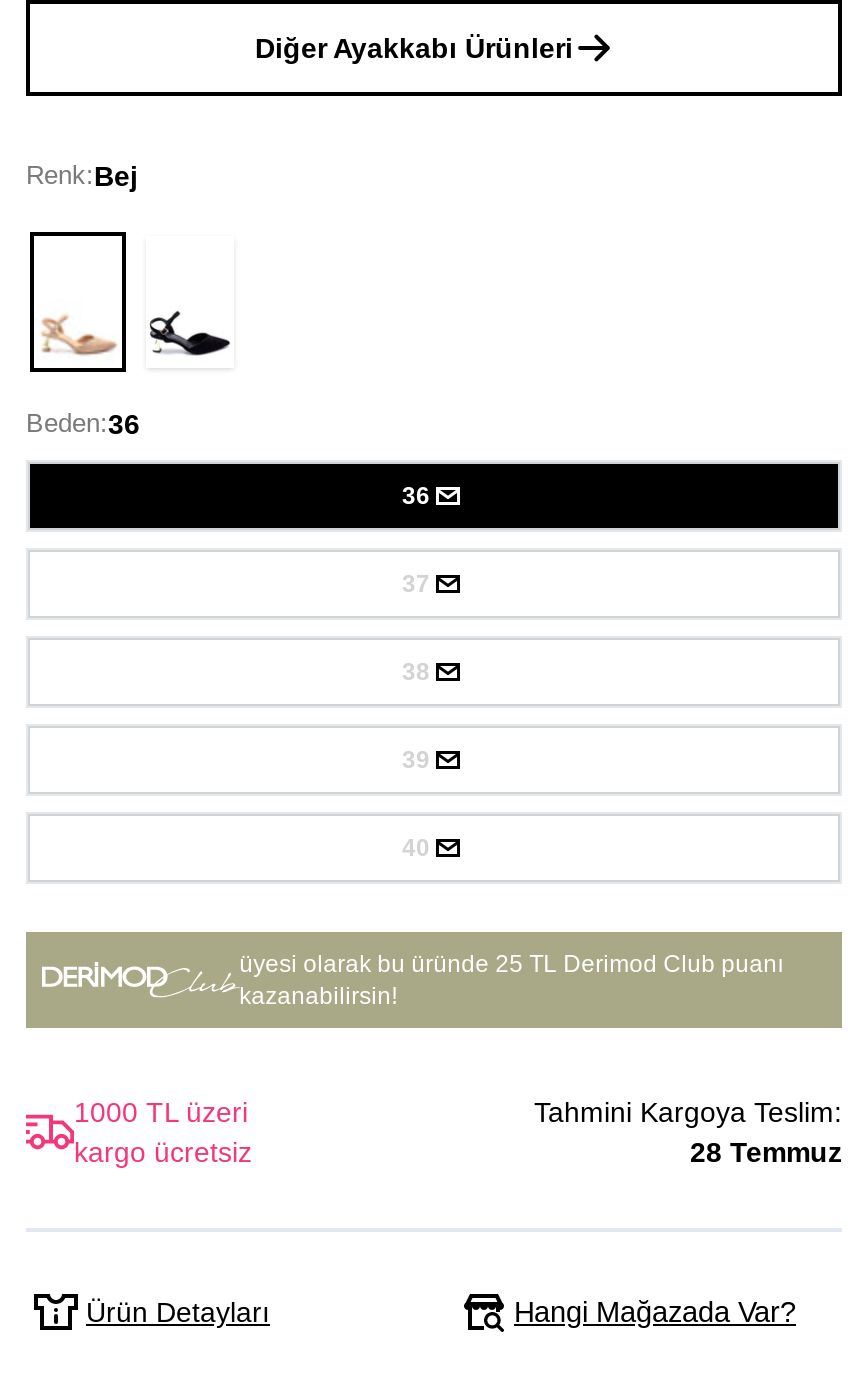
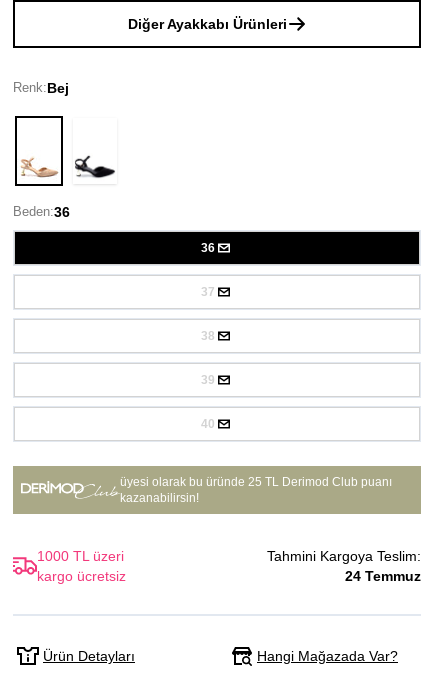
[690,1136,842,1168] 28 Temmuz -> [345,568,421,584] 24 Temmuz

